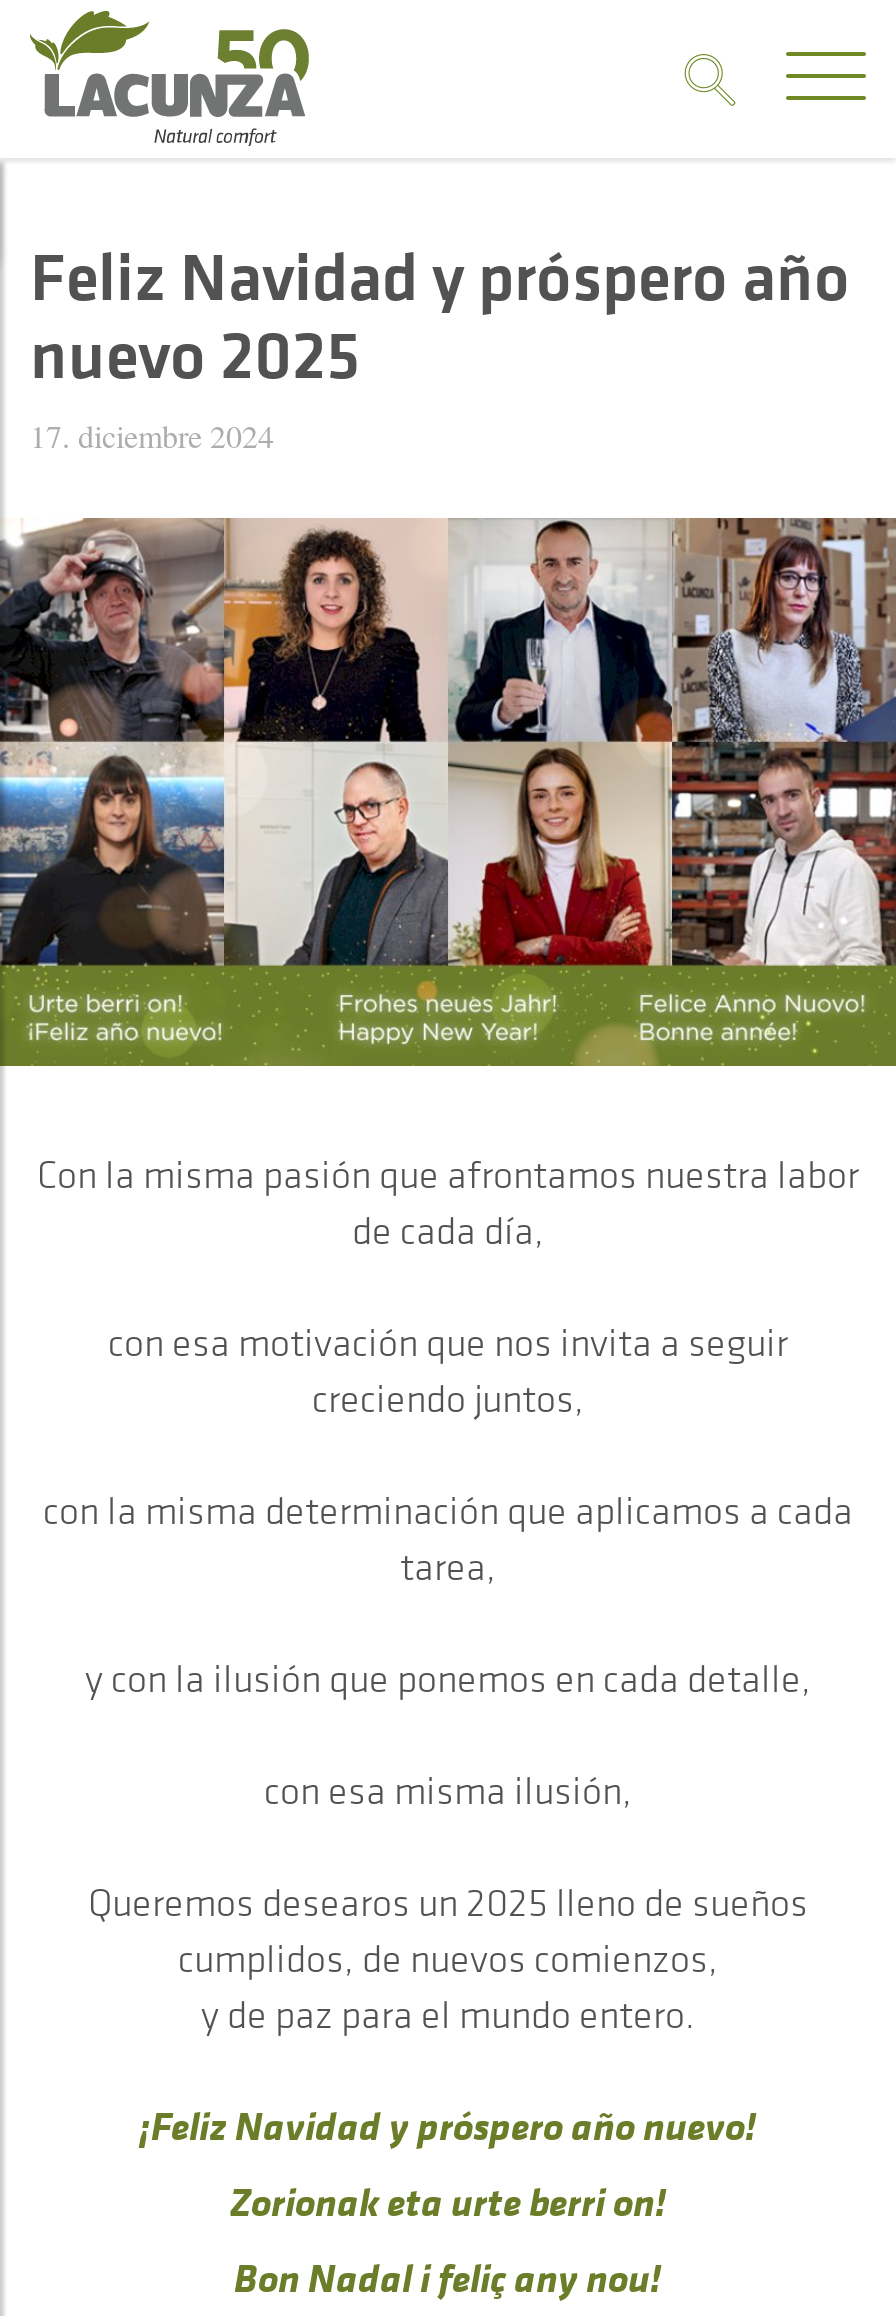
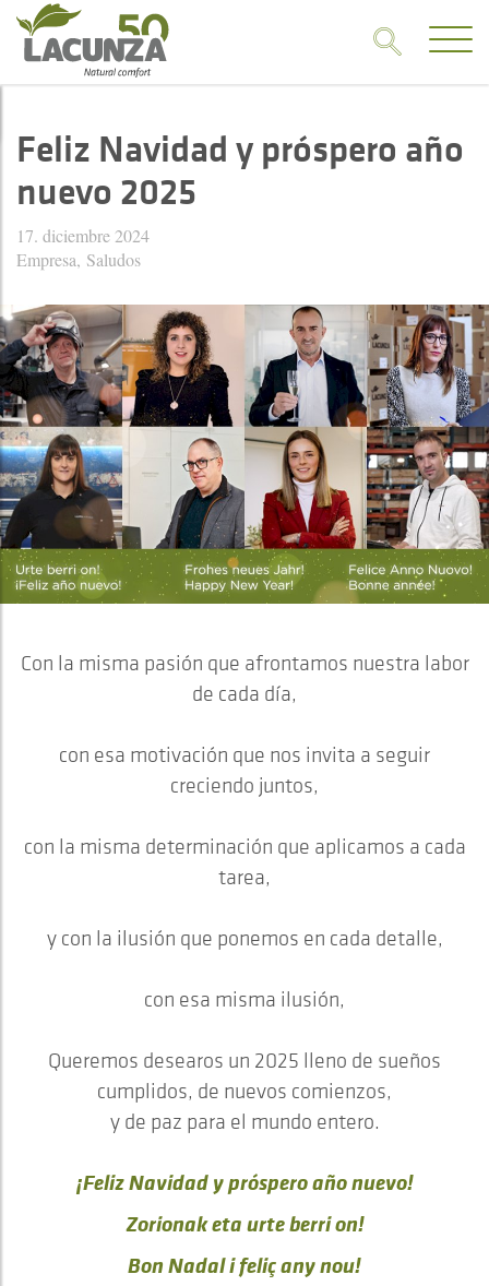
none -> [16,248,141,271] Empresa Saludos

